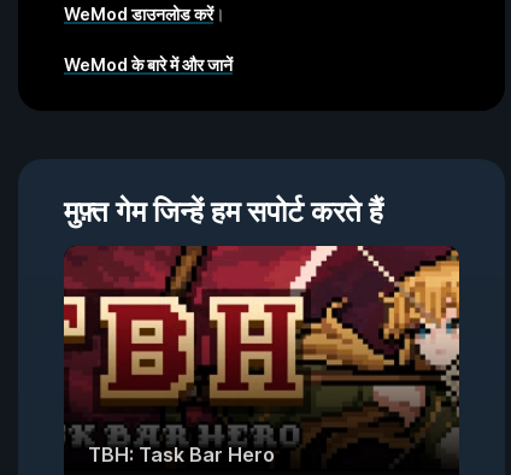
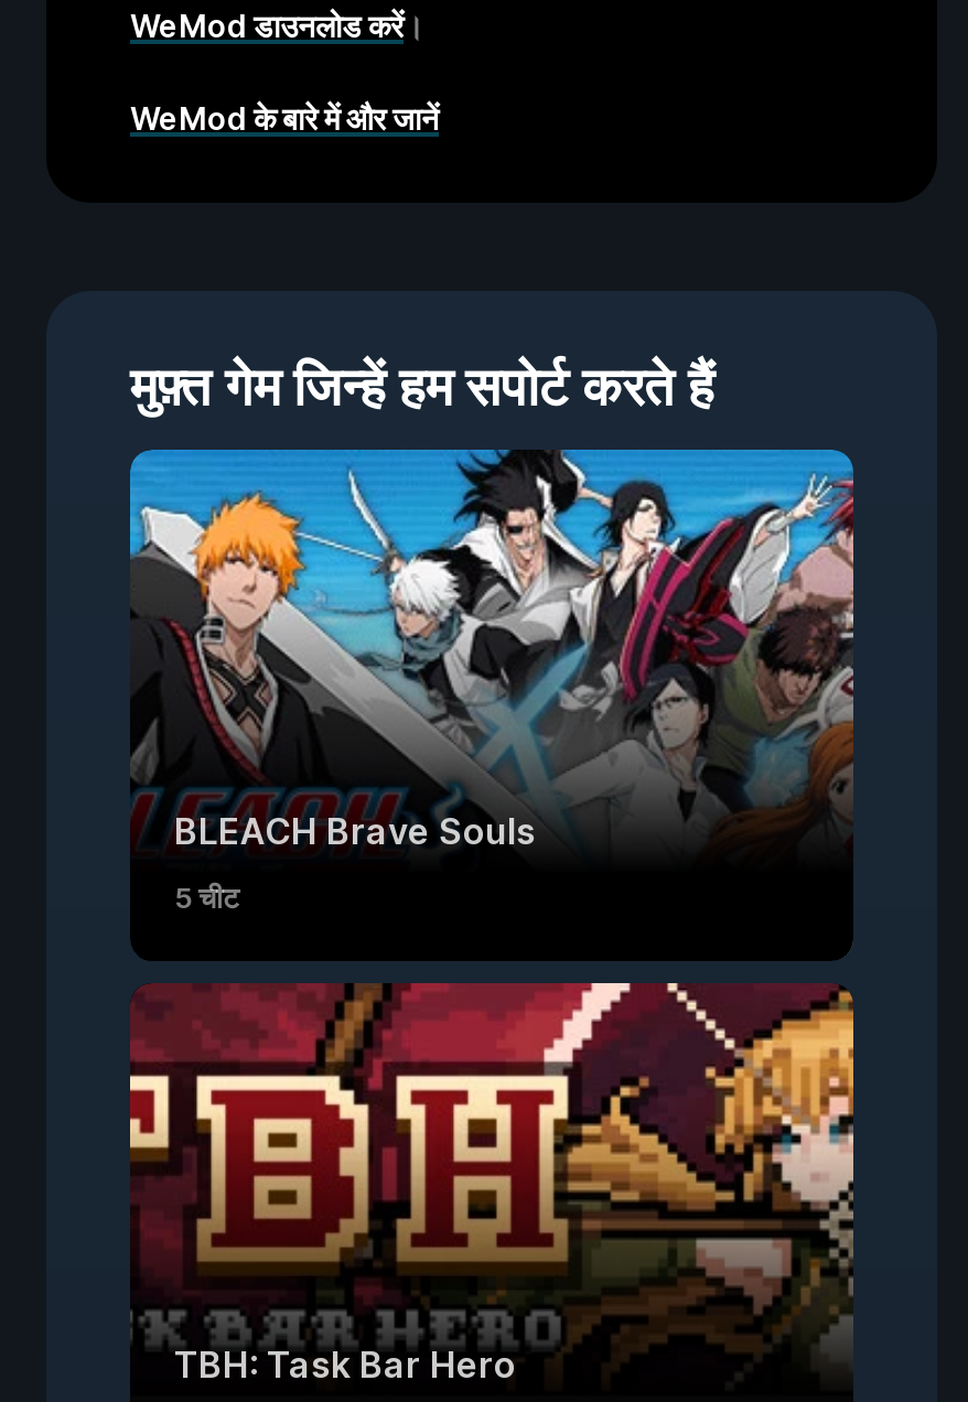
none -> [128,447,856,915] [image] | BLEACH Brave Souls | 5 चीट

